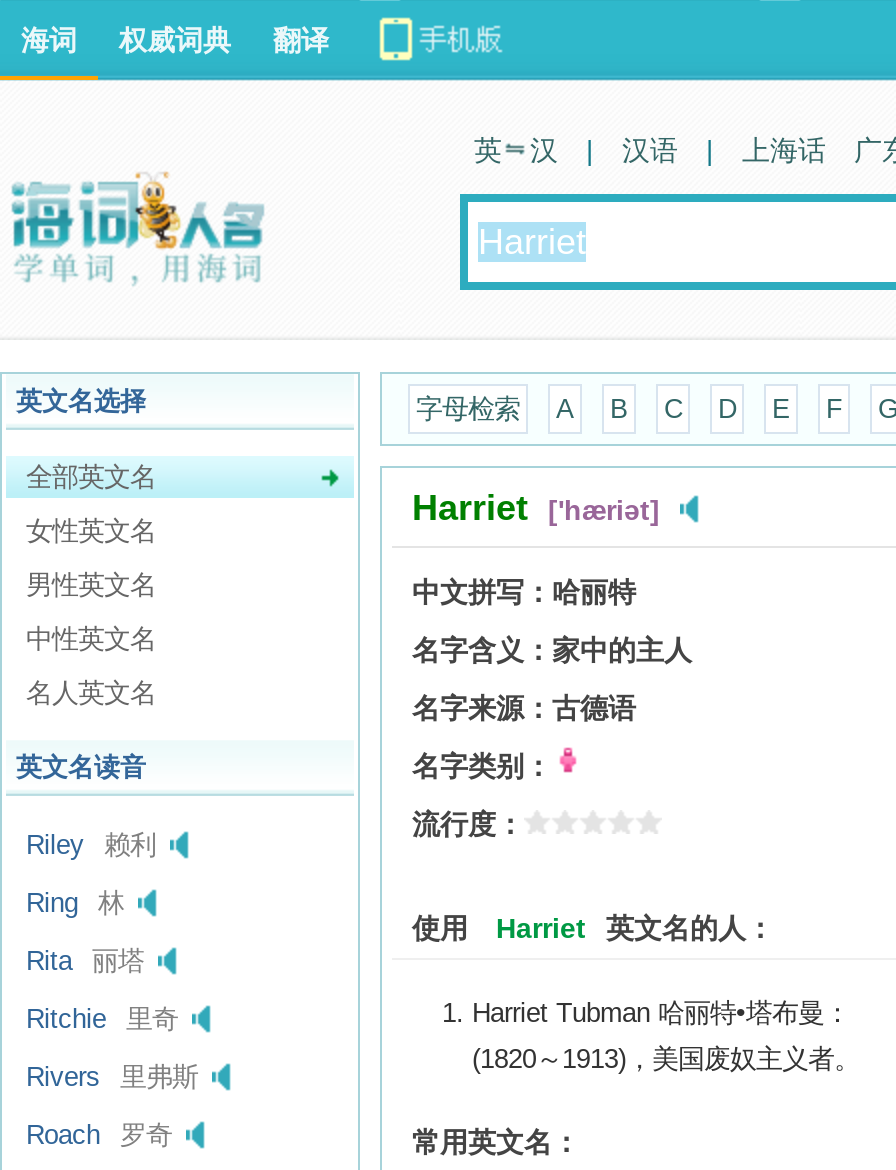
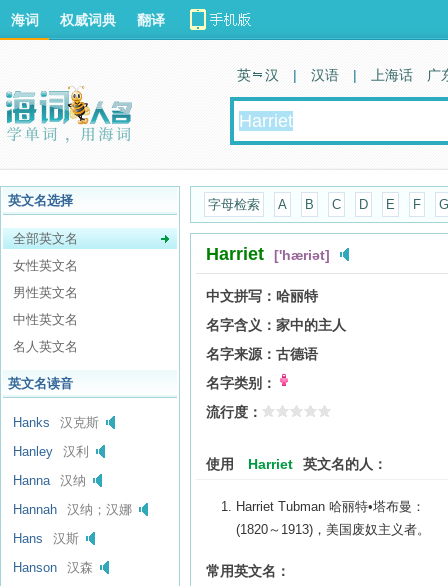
[26,830,156,860] Riley | 赖利 -> [13,415,99,430] Hanks | 汉克斯
[26,888,124,918] Ring | 林 -> [13,444,89,459] Hanley | 汉利
[26,946,144,976] Rita | 丽塔 -> [13,473,86,488] Hanna | 汉纳
[26,1004,178,1034] Ritchie | 里奇 -> [13,502,132,517] Hannah | 汉纳；汉娜
[26,1062,198,1092] Rivers | 里弗斯 -> [13,531,79,546] Hans | 汉斯
[26,1120,172,1150] Roach | 罗奇 -> [13,560,93,575] Hanson | 汉森

